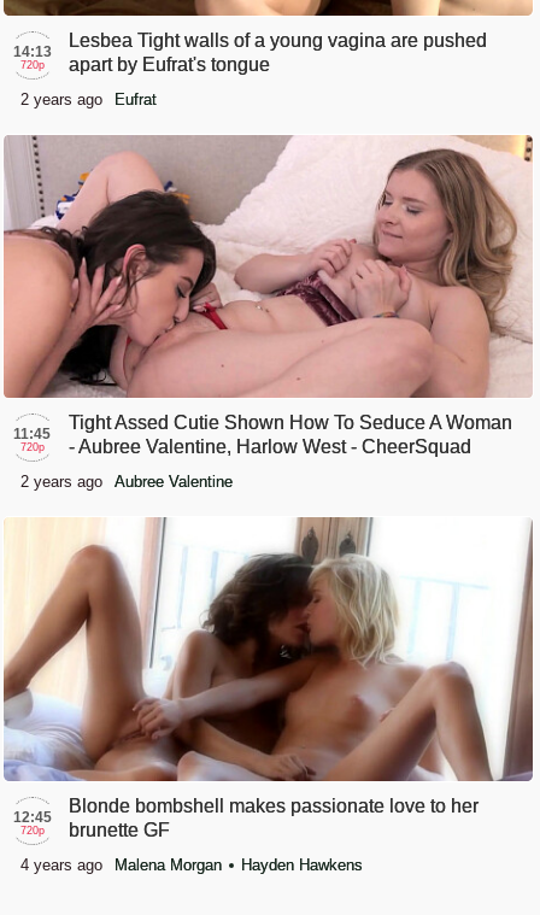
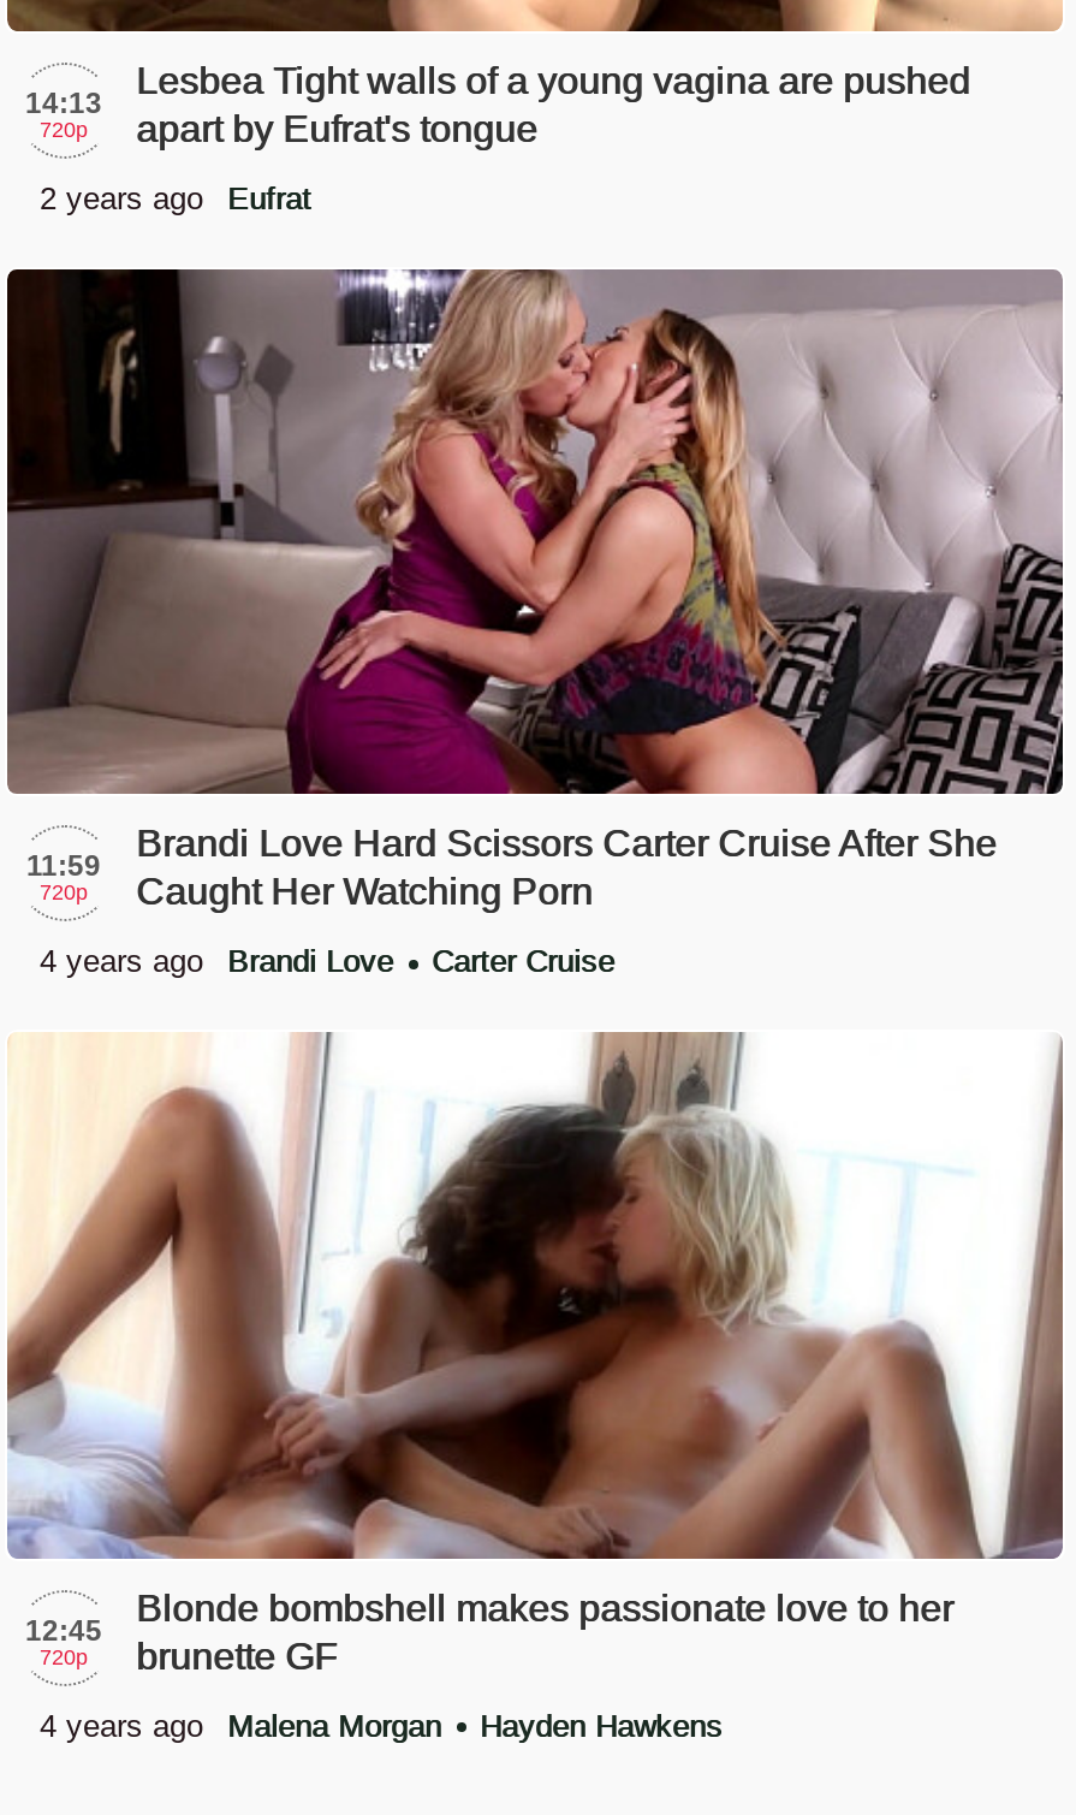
[4,135,533,457] [image] | Tight Assed Cutie Shown How To Seduce A Woman | - Aubree Valentine, Harlow West - CheerSquad -> [7,267,1065,912] [image] | Brandi Love Hard Scissors Carter Cruise After She | Caught Her Watching Porn
[13,426,51,443] 11:45 -> [26,850,101,883] 11:59
[20,473,232,491] 2 years ago | Aubree Valentine -> [40,943,614,980] 4 years ago | Brandi Love | Carter Cruise

